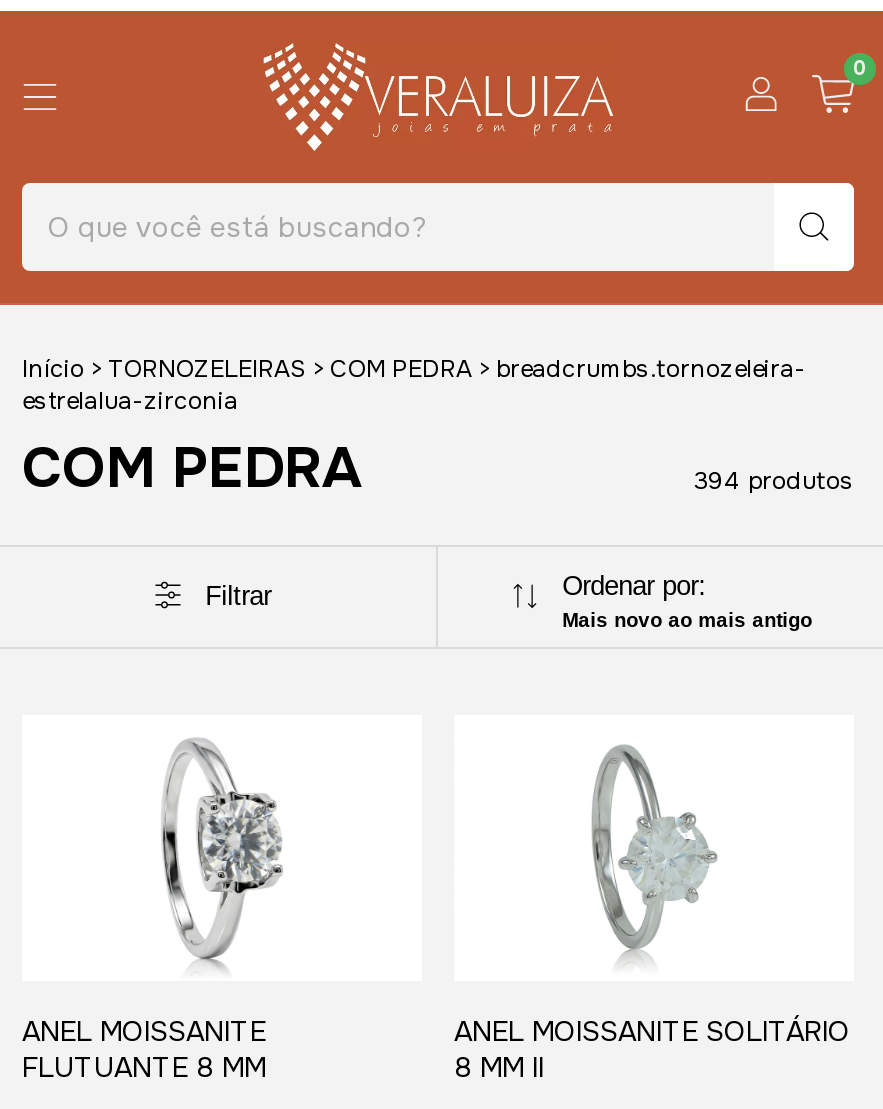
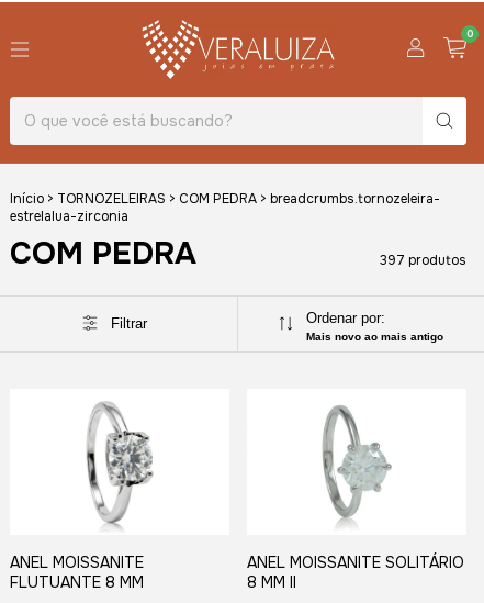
[694,464,854,496] 394 produtos -> [380,251,466,269] 397 produtos

